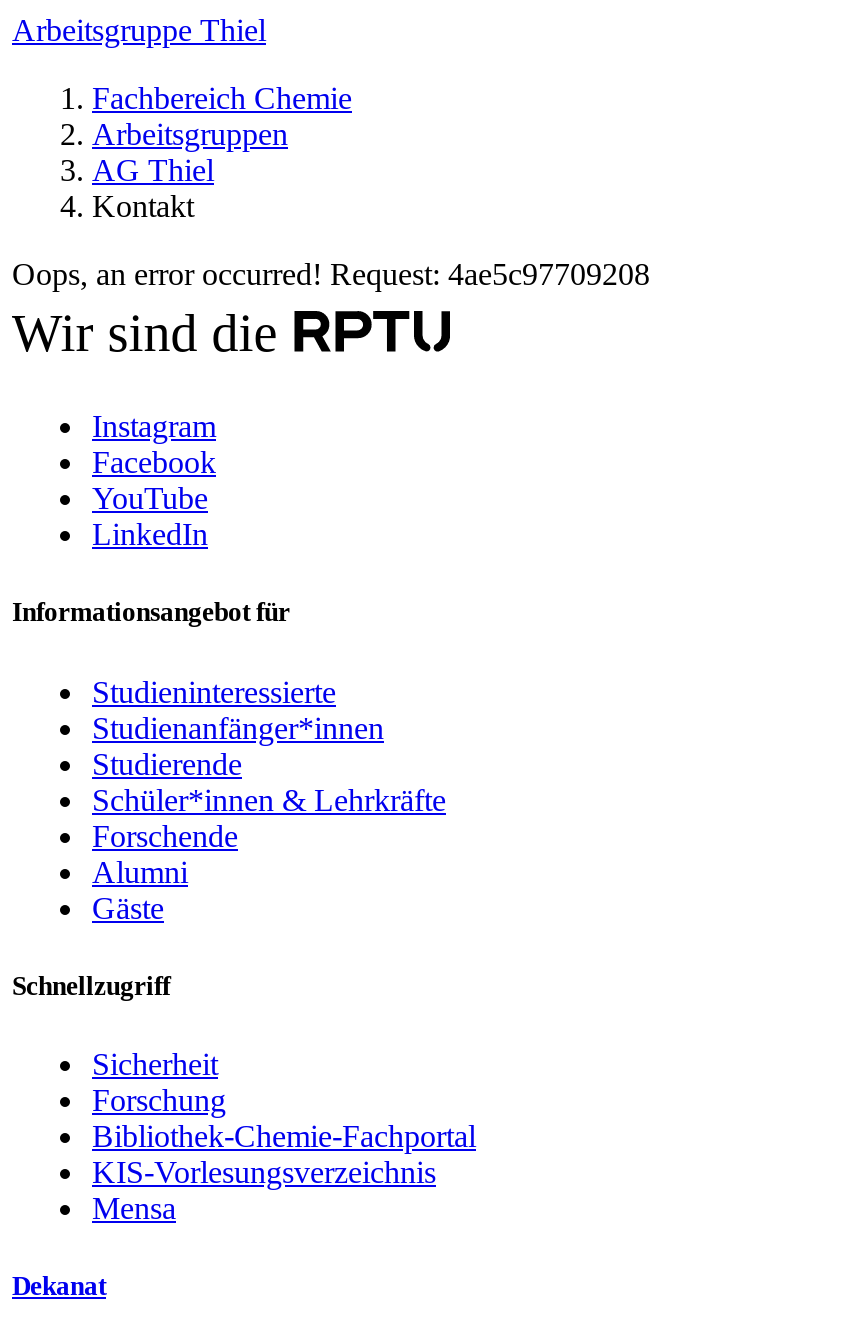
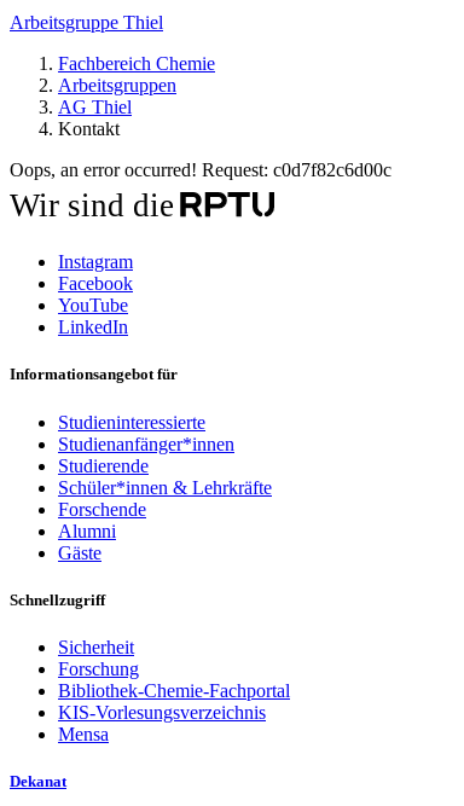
[12,257,650,291] Oops, an error occurred! Request: 4ae5c97709208 -> [10,160,391,180] Oops, an error occurred! Request: c0d7f82c6d00c

